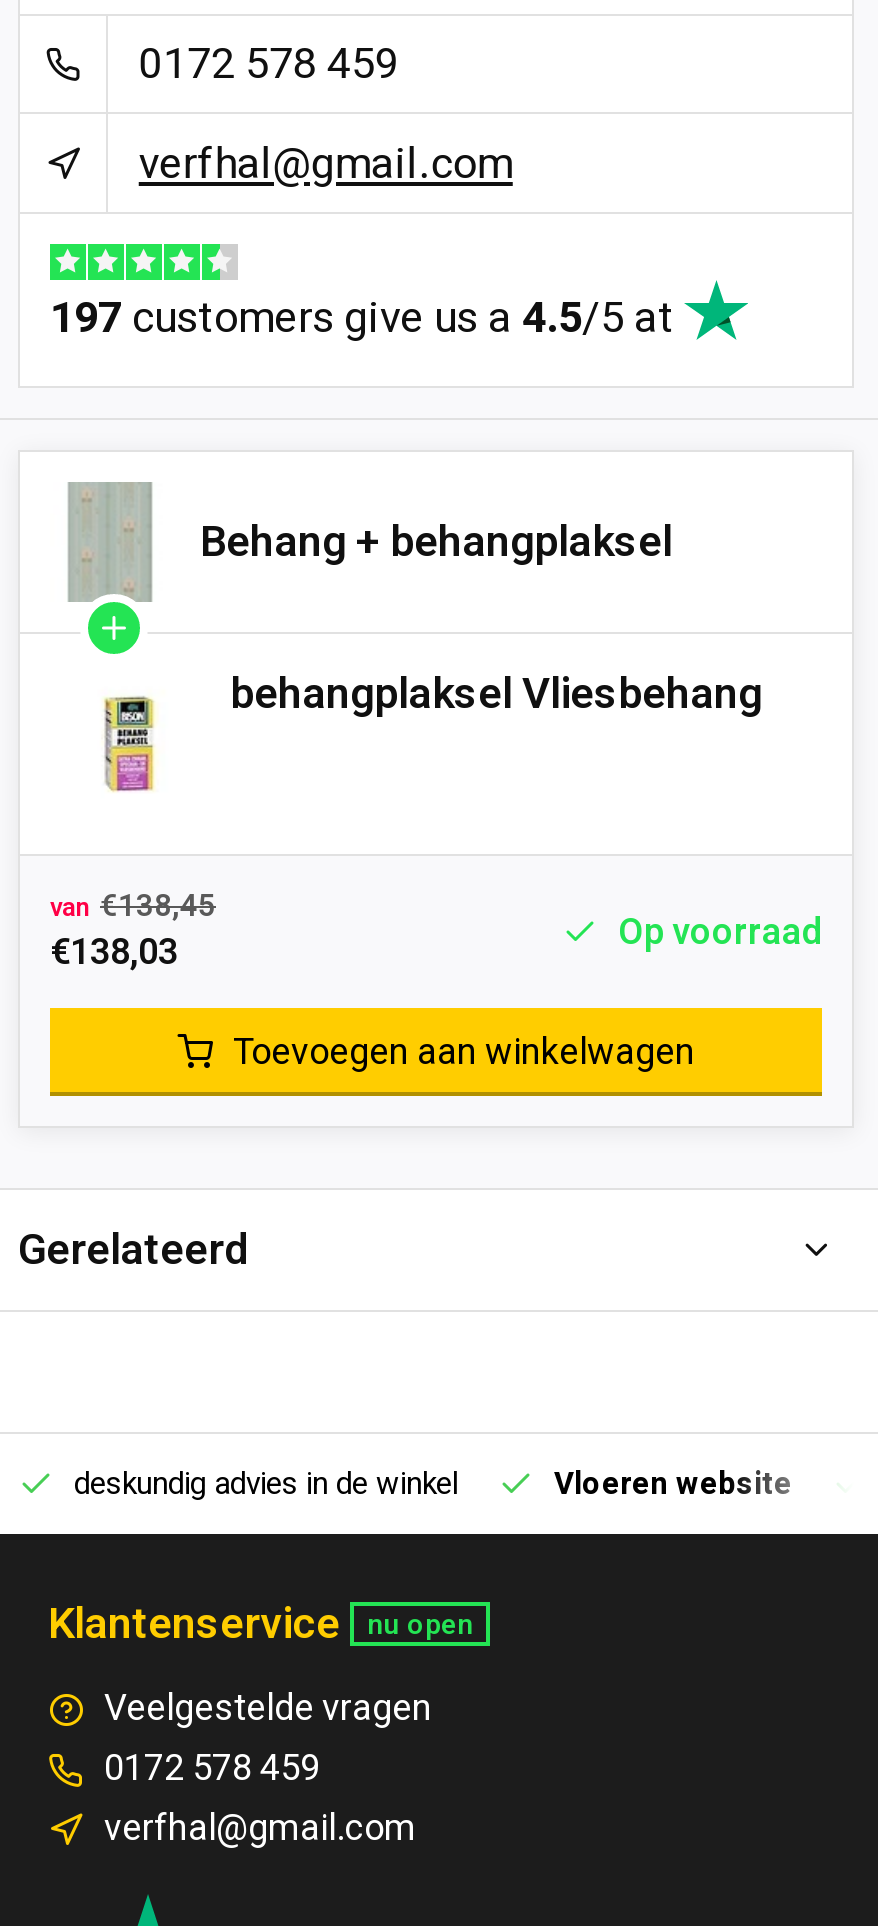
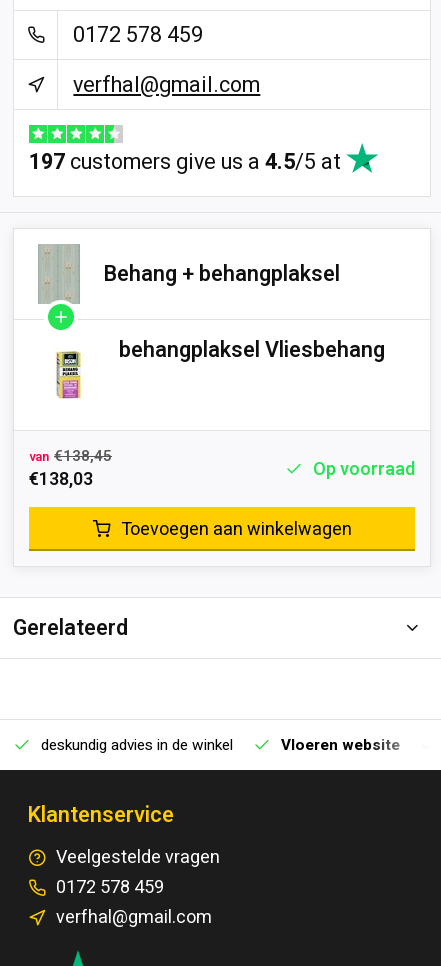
[367,1604,473,1646] nu open -> none

